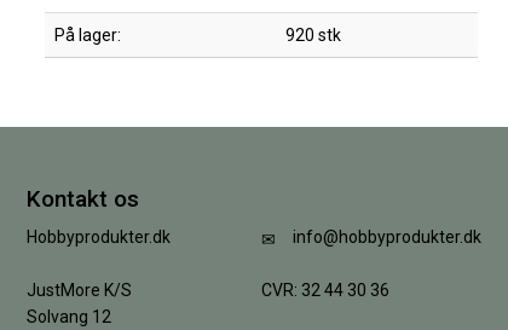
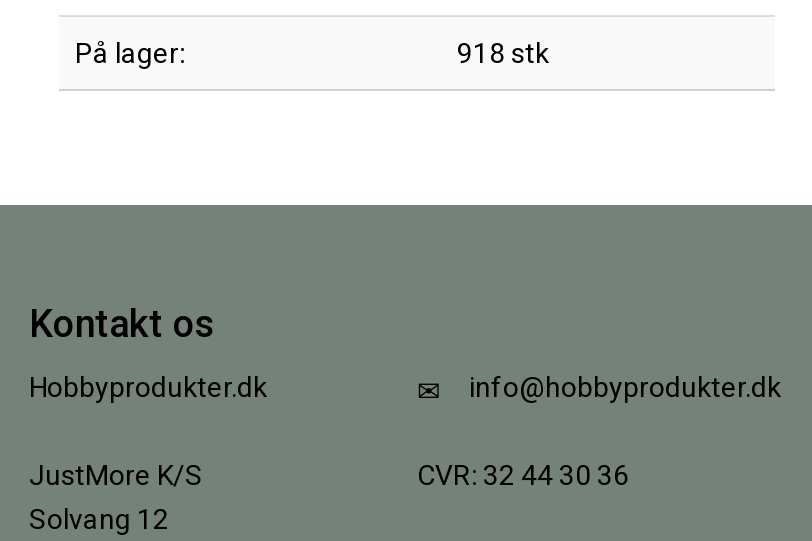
[285,25,341,45] 920 stk -> [457,37,549,69] 918 stk

